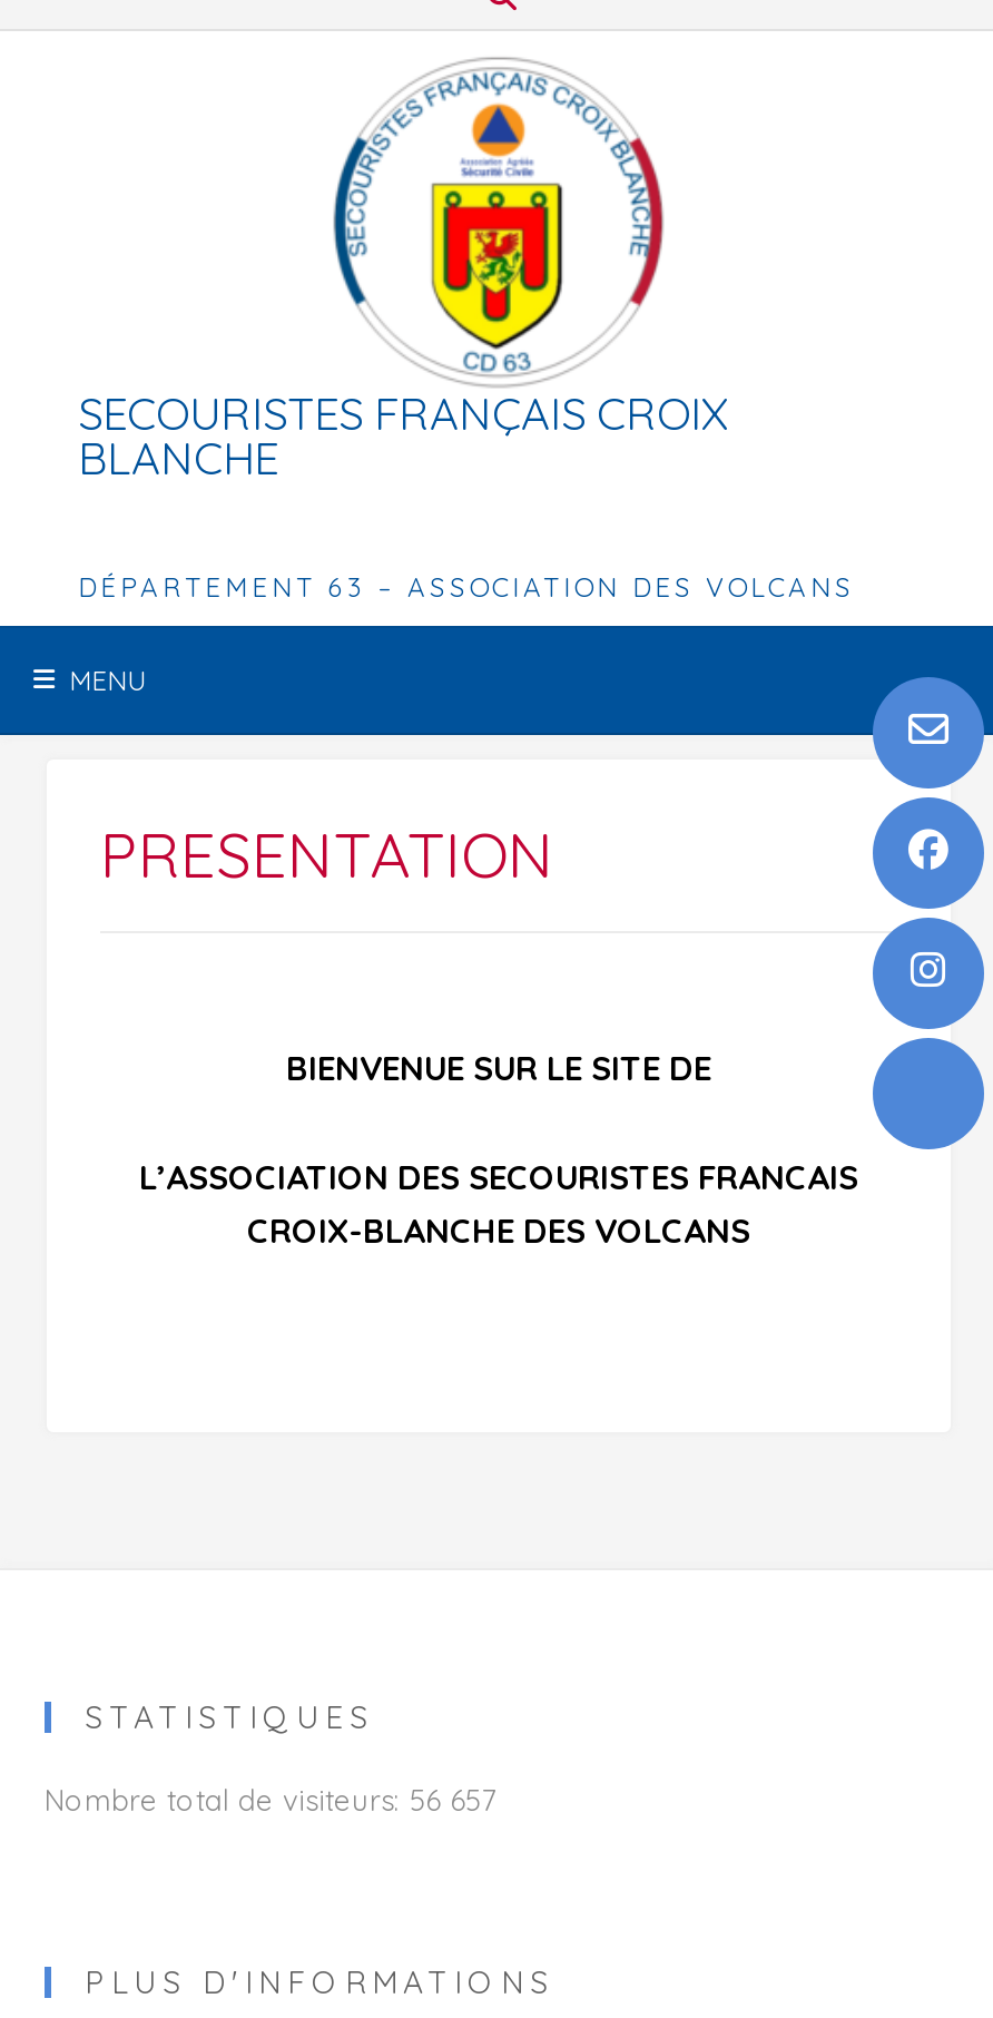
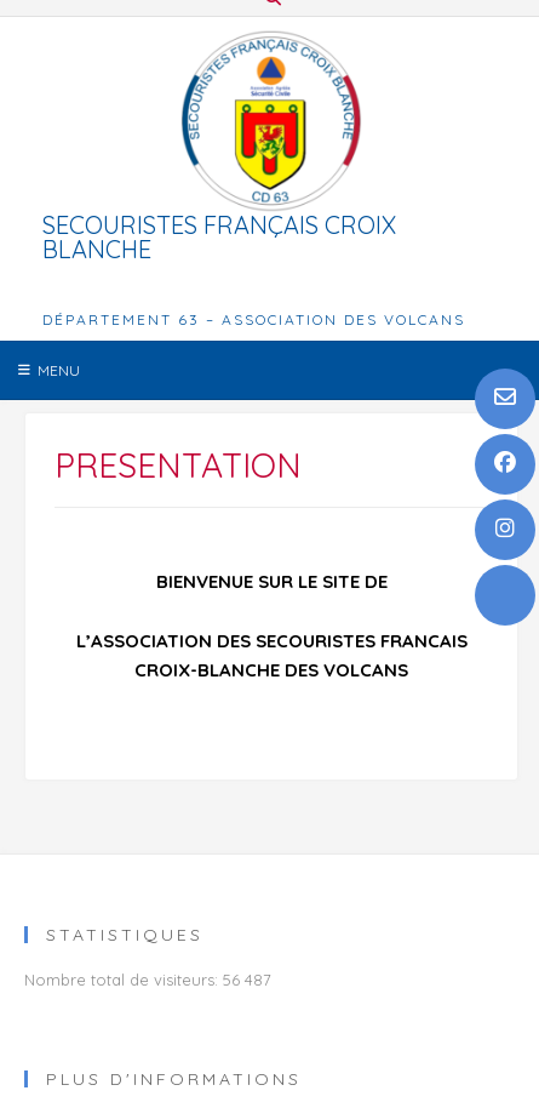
[45,1781,496,1817] Nombre total de visiteurs: 56 657 -> [24,969,271,989] Nombre total de visiteurs: 56 487

